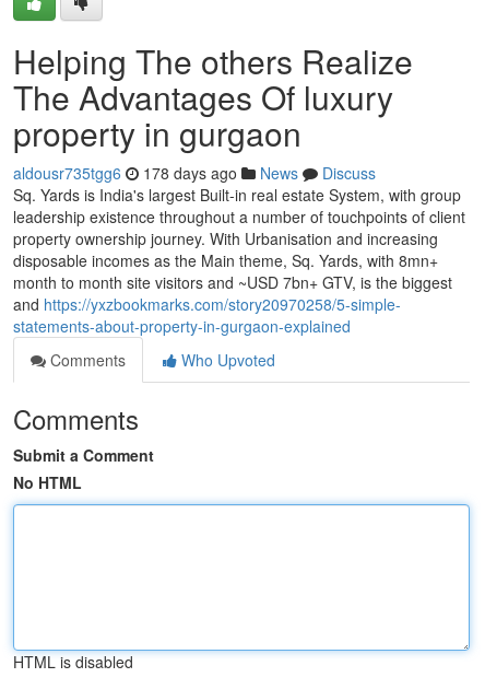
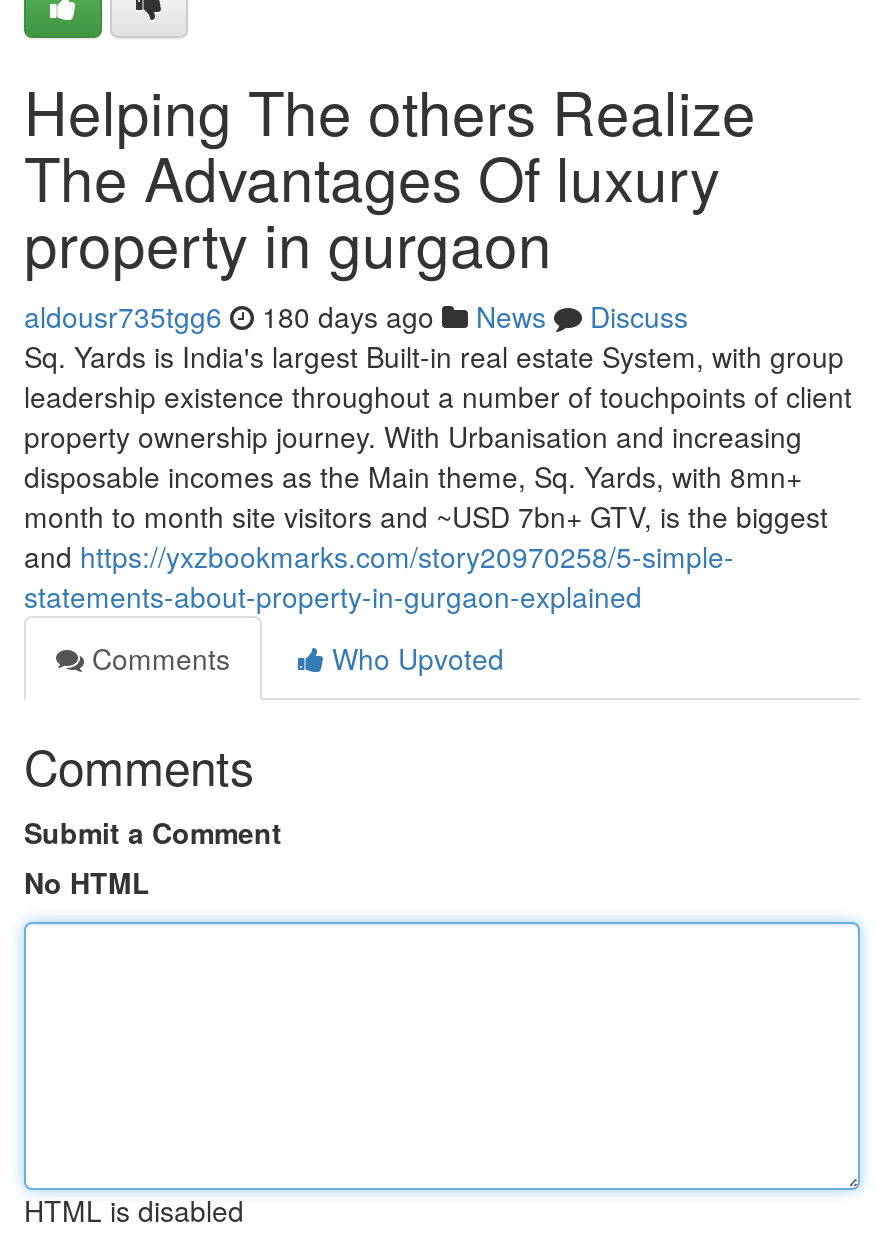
[13,162,376,184] aldousr735tgg6 178 days ago News Discuss -> [24,296,688,336] aldousr735tgg6 180 days ago News Discuss

